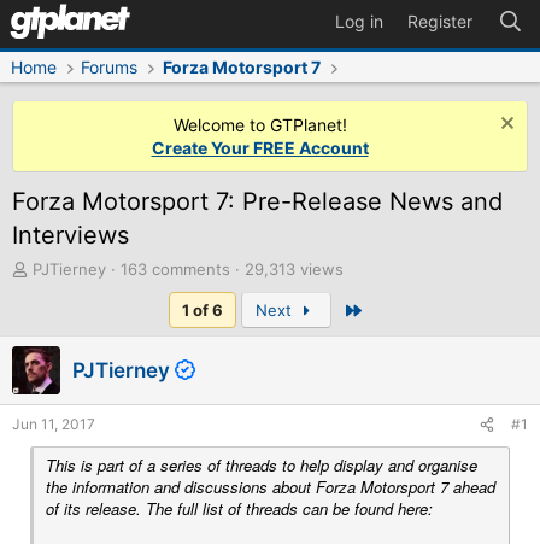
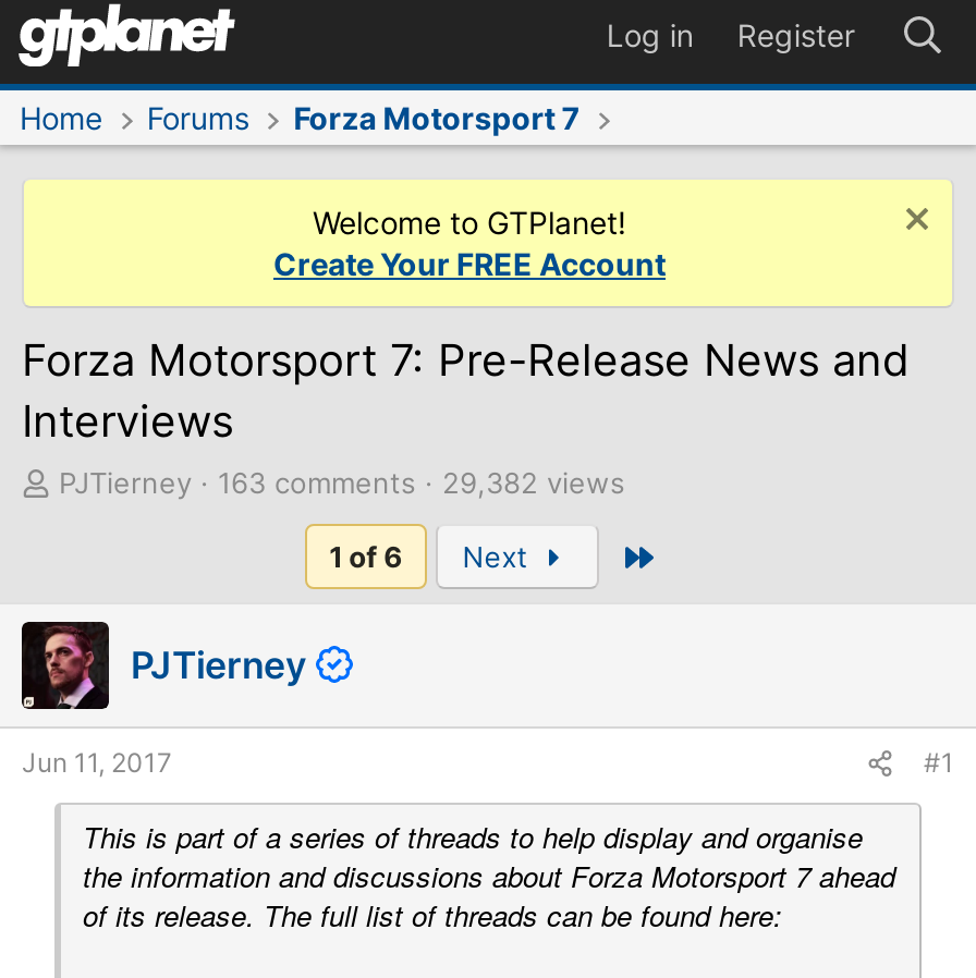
[121,259,344,279] 163 comments 29,313 views -> [218,465,625,500] 163 comments 29,382 views

